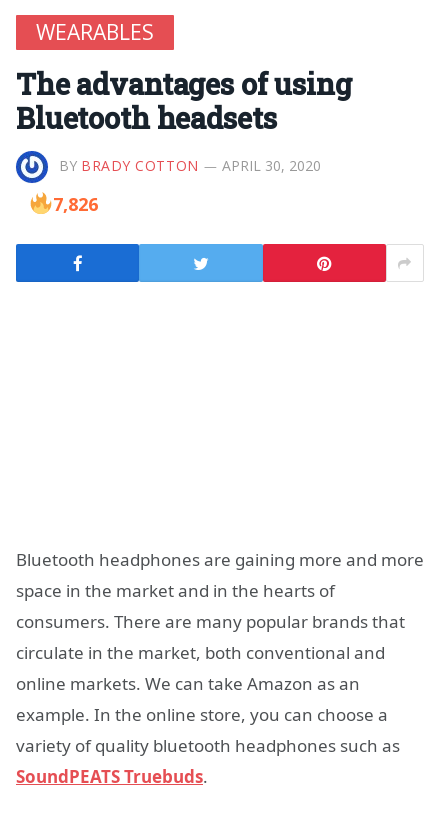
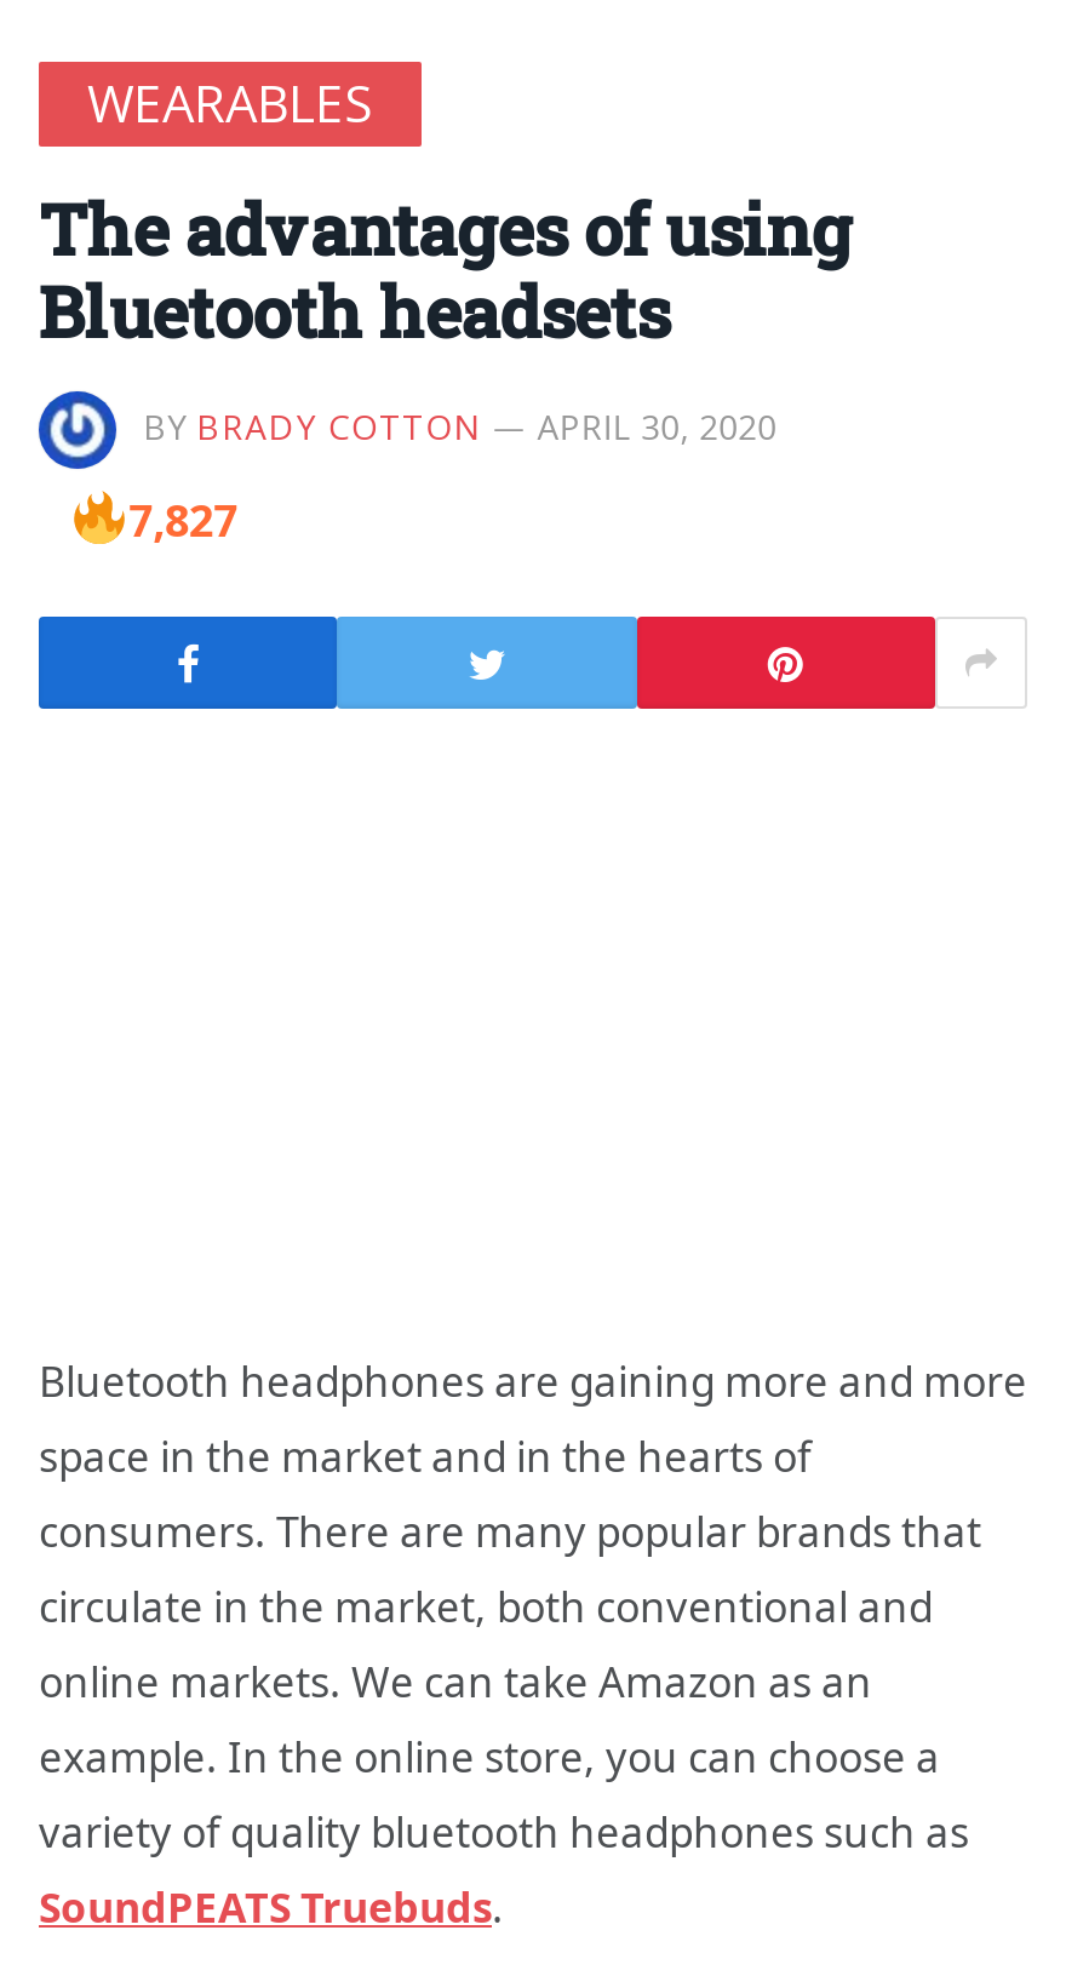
[53,191,98,215] 7,826 -> [129,489,238,548] 7,827

